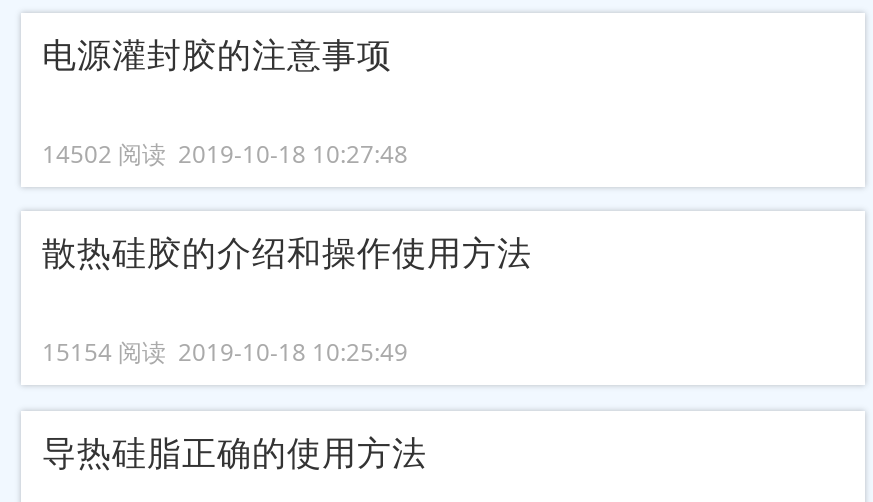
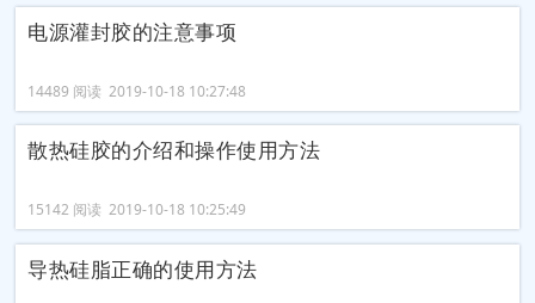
[42,137,408,171] 14502 阅读 2019-10-18 10:27:48 -> [28,81,246,101] 14489 阅读 2019-10-18 10:27:48
[42,336,408,370] 15154 阅读 2019-10-18 10:25:49 -> [28,200,246,220] 15142 阅读 2019-10-18 10:25:49

